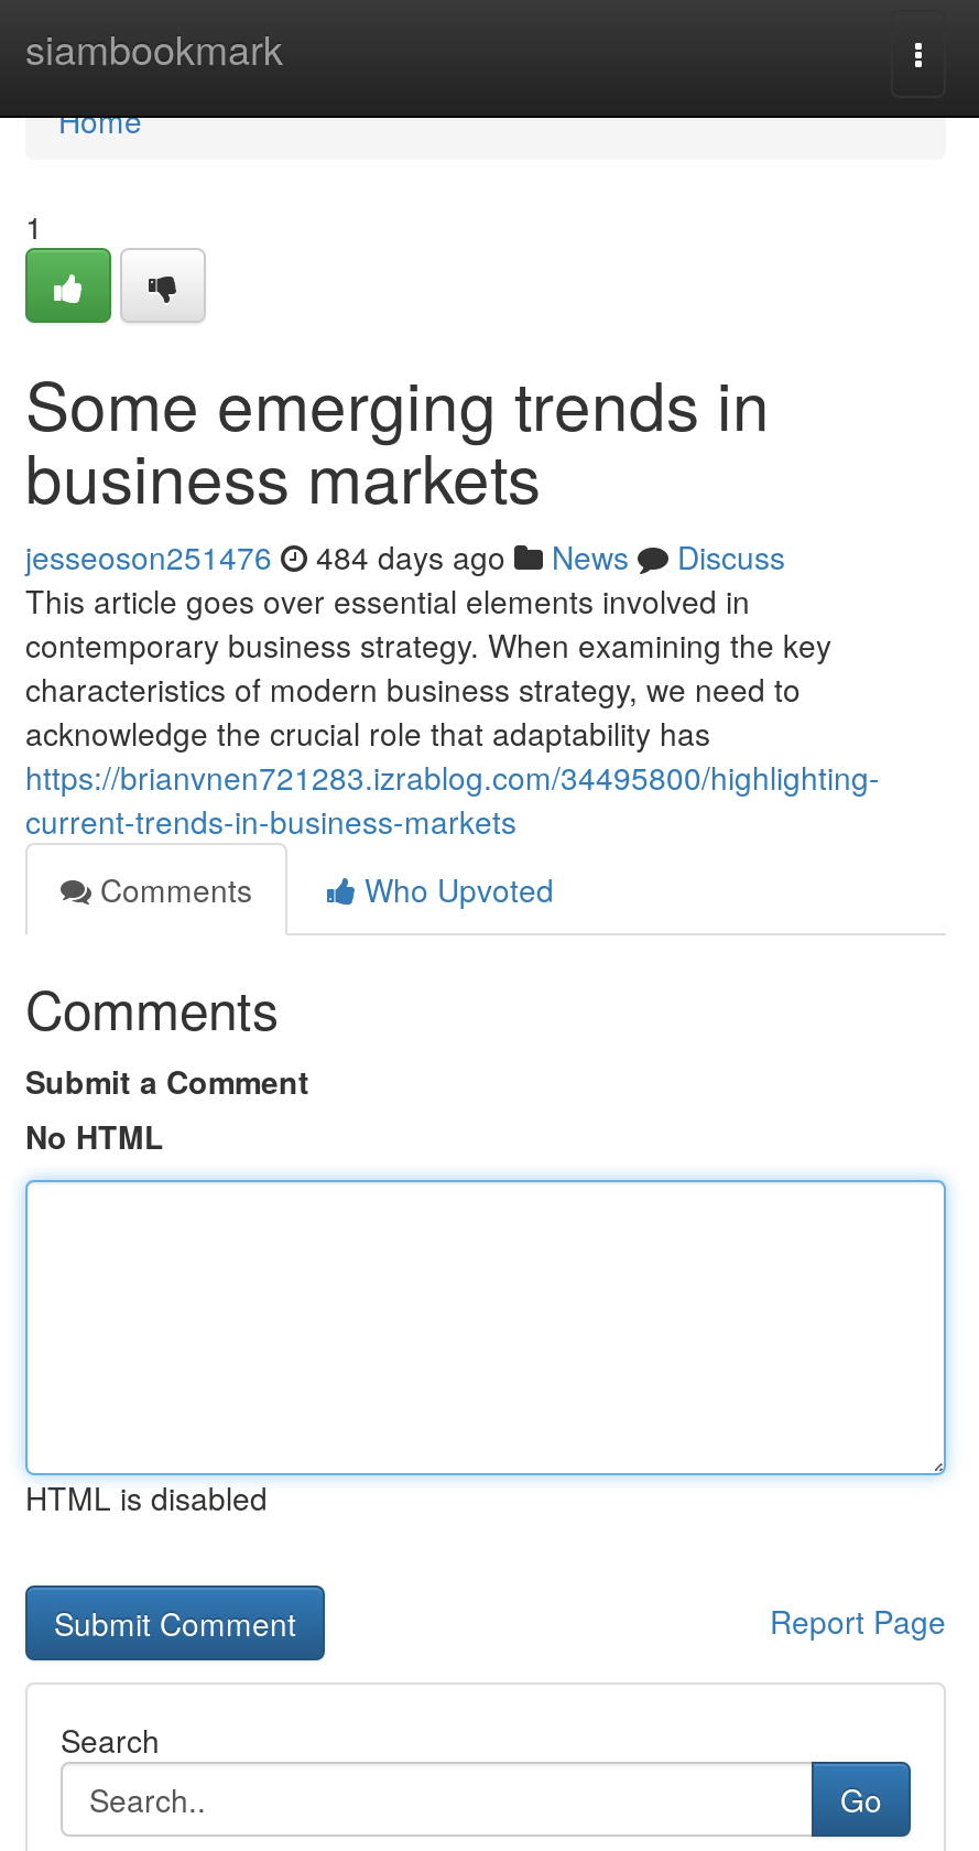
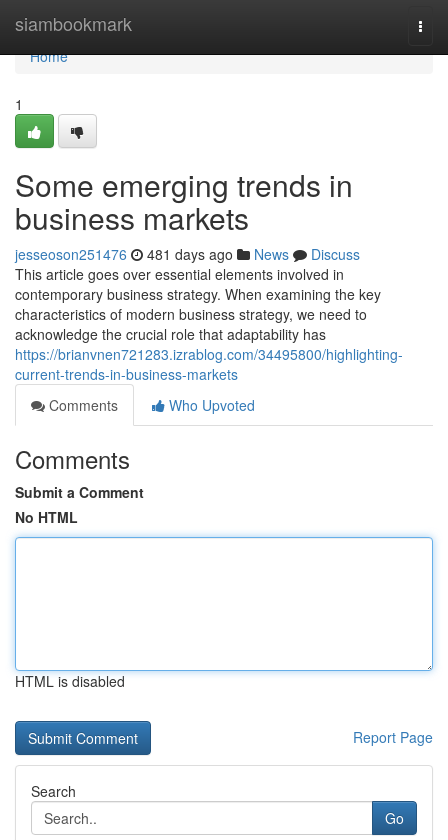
[25,534,785,578] jesseoson251476 484 days ago News Discuss -> [15,244,360,264] jesseoson251476 481 days ago News Discuss

